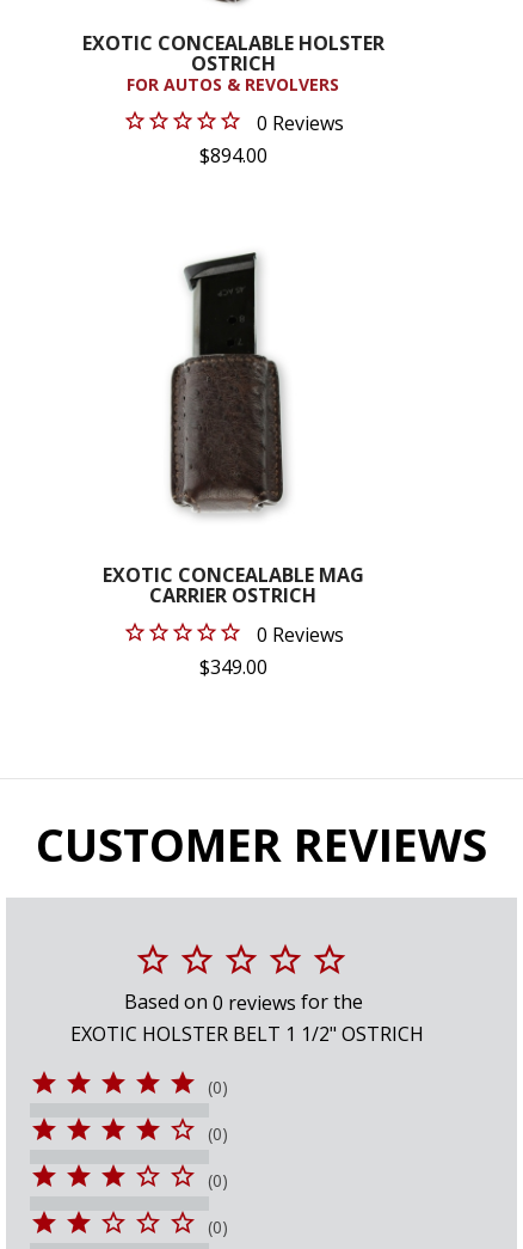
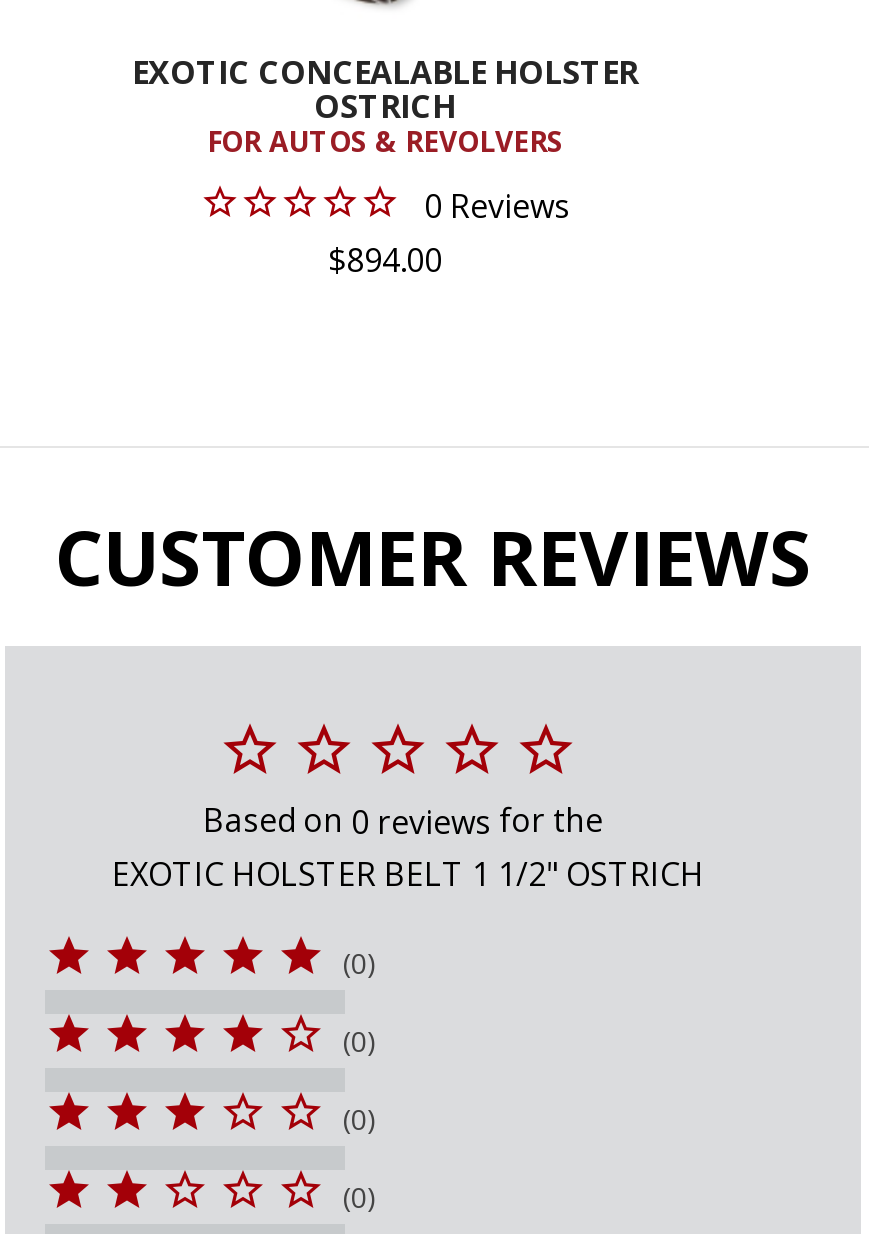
[170,251,287,513] [image] -> none
[102,562,364,680] EXOTIC CONCEALABLE MAG | CARRIER OSTRICH | 0 Reviews | $349.00 -> none

